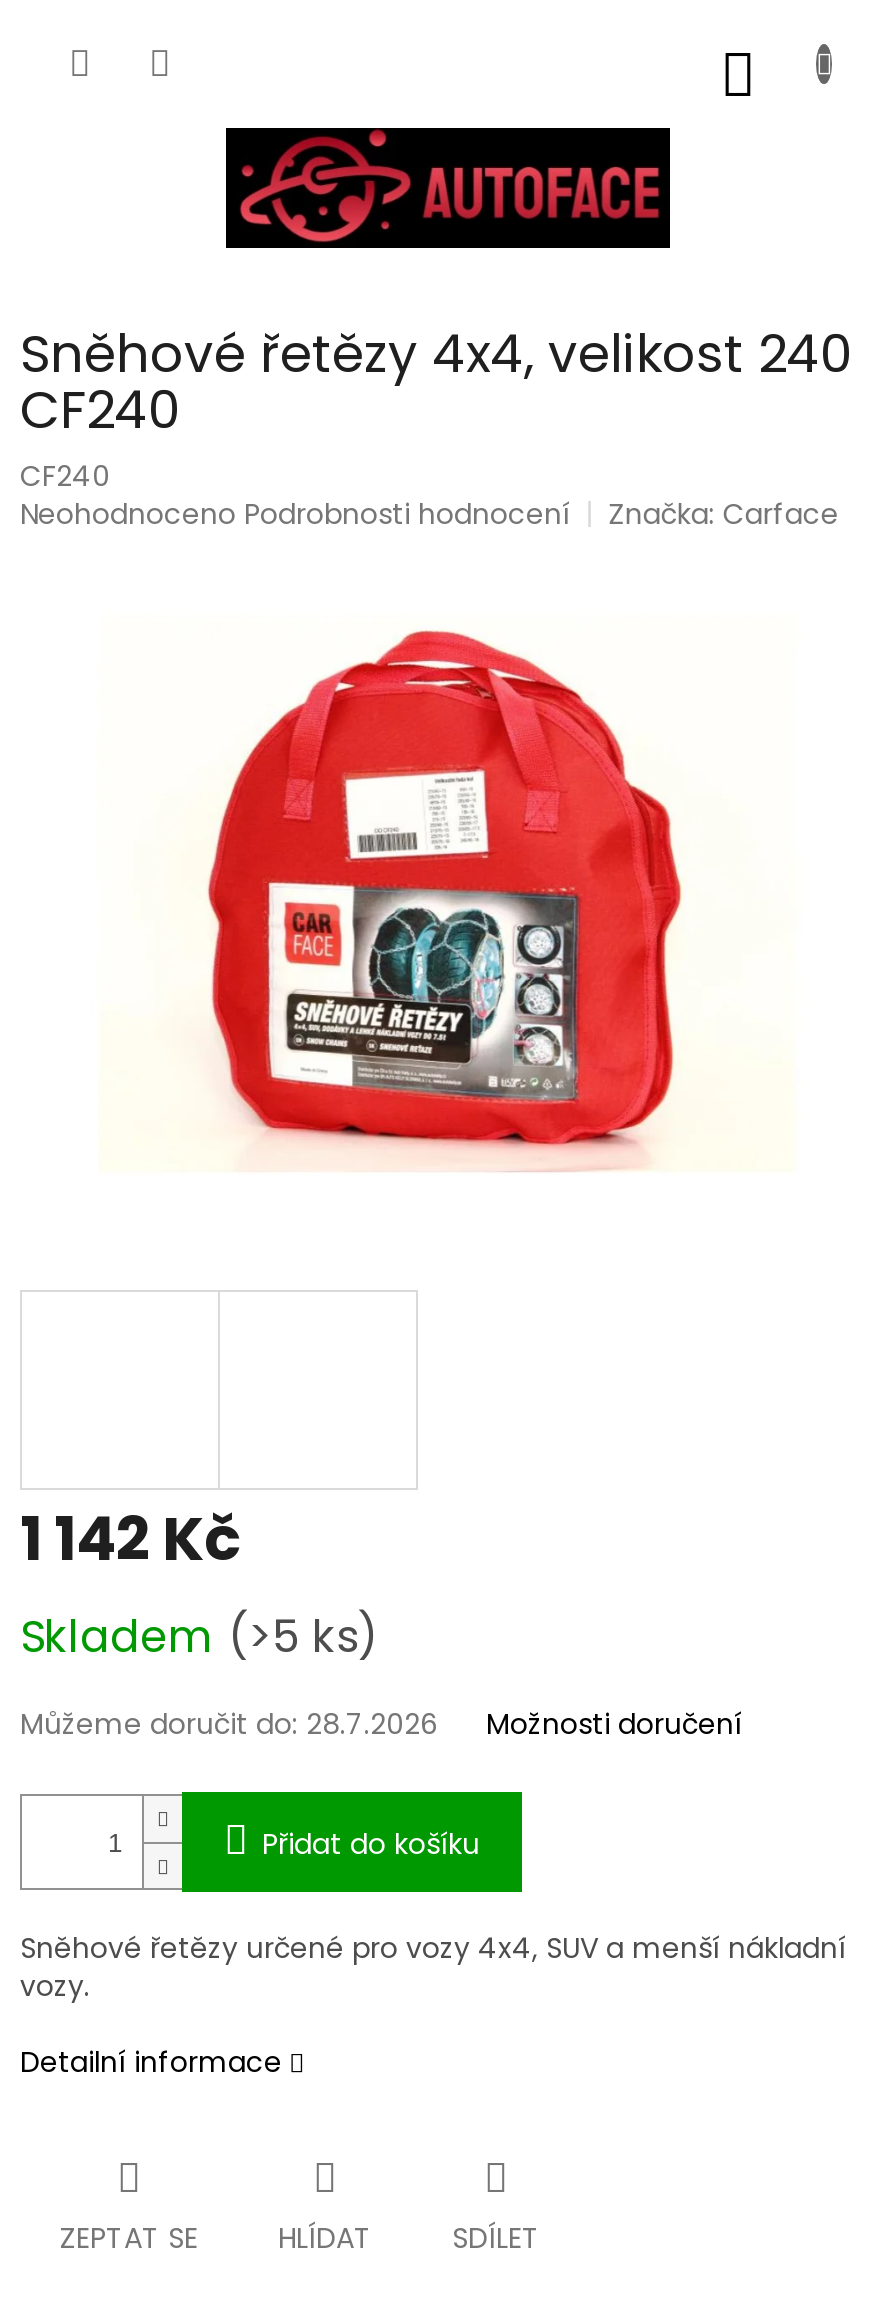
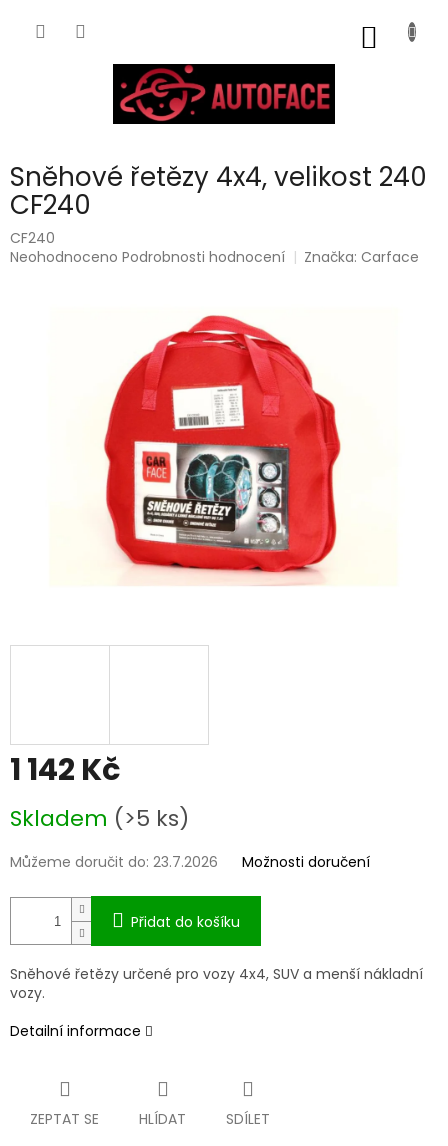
[20,1705,438,1745] Můžeme doručit do: 28.7.2026 -> [10,852,218,872] Můžeme doručit do: 23.7.2026

